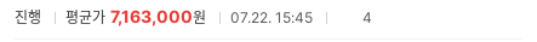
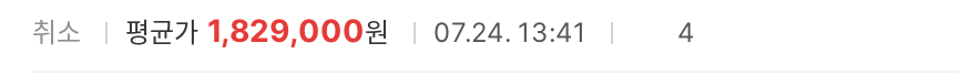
[15,5,313,26] 진행 | 평균가 7,163,000원 | 07.22. 15:45 -> [32,10,586,47] 취소 | 평균가 1,829,000원 | 07.24. 13:41

